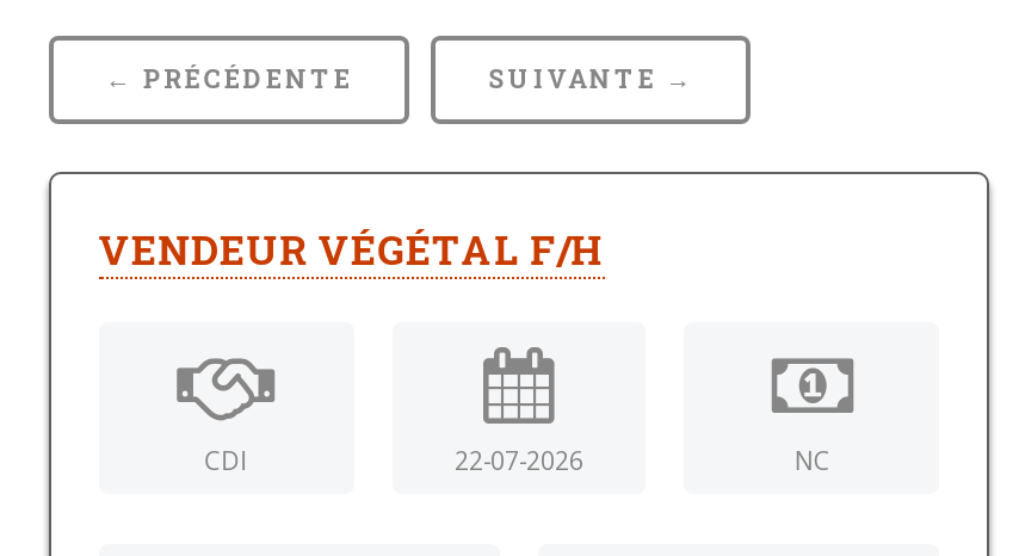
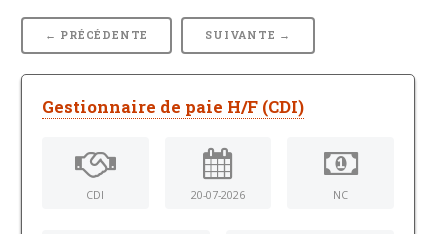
[98,224,604,277] VENDEUR VÉGÉTAL F/H -> [42,96,304,118] Gestionnaire de paie H/F (CDI)
[455,443,583,476] 22-07-2026 -> [191,188,245,202] 20-07-2026

